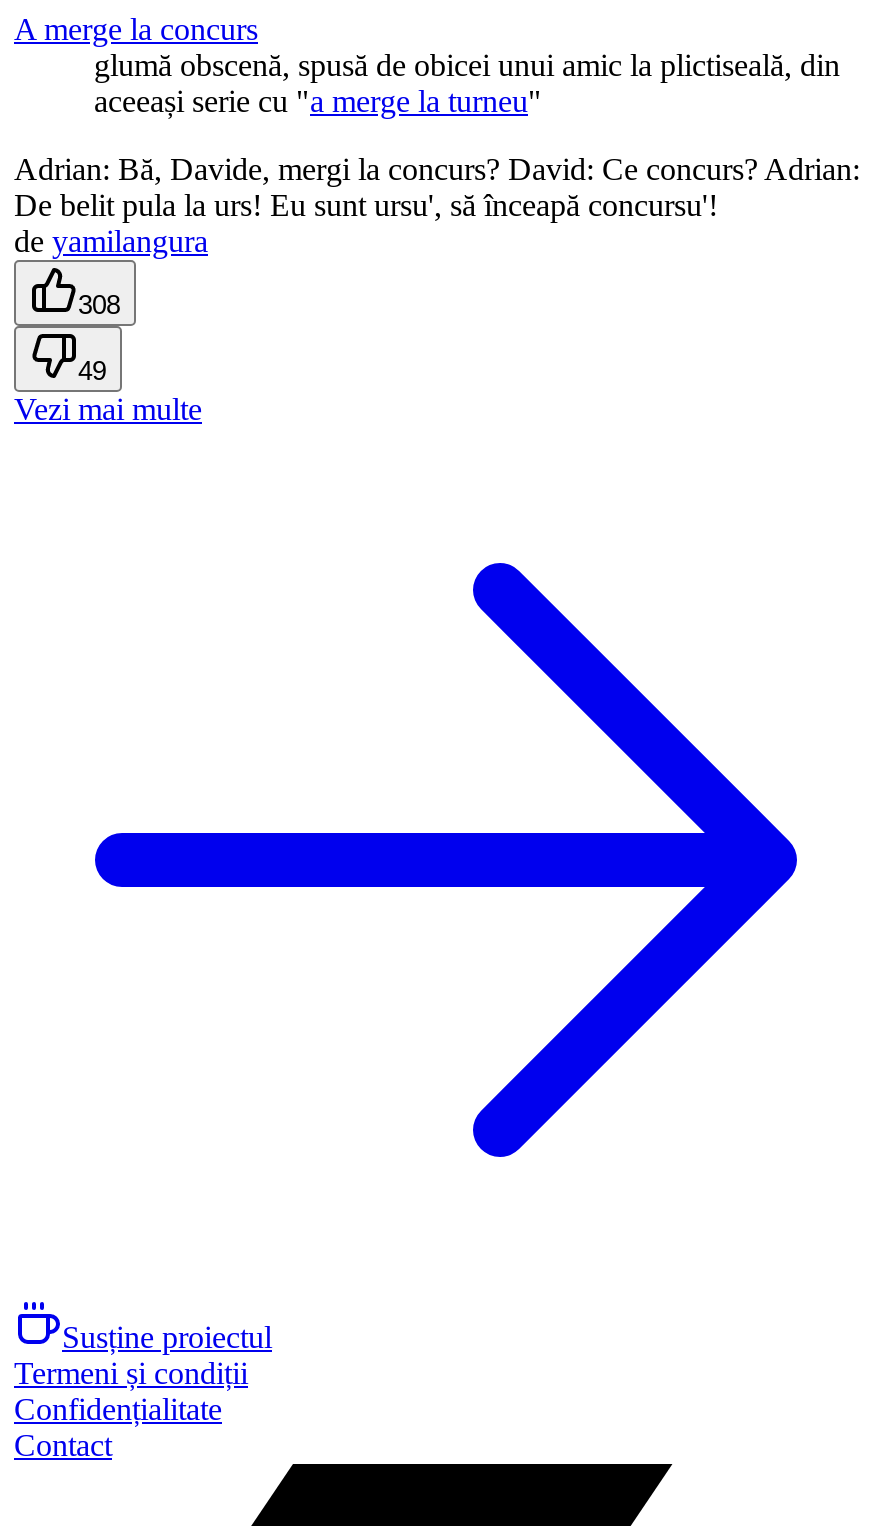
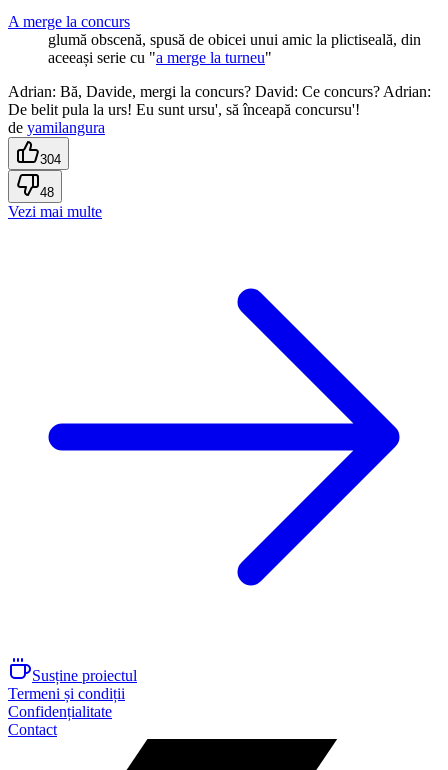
[78,289,120,319] 308 -> [40,152,61,167] 304
[78,355,106,385] 49 -> [40,185,54,200] 48

